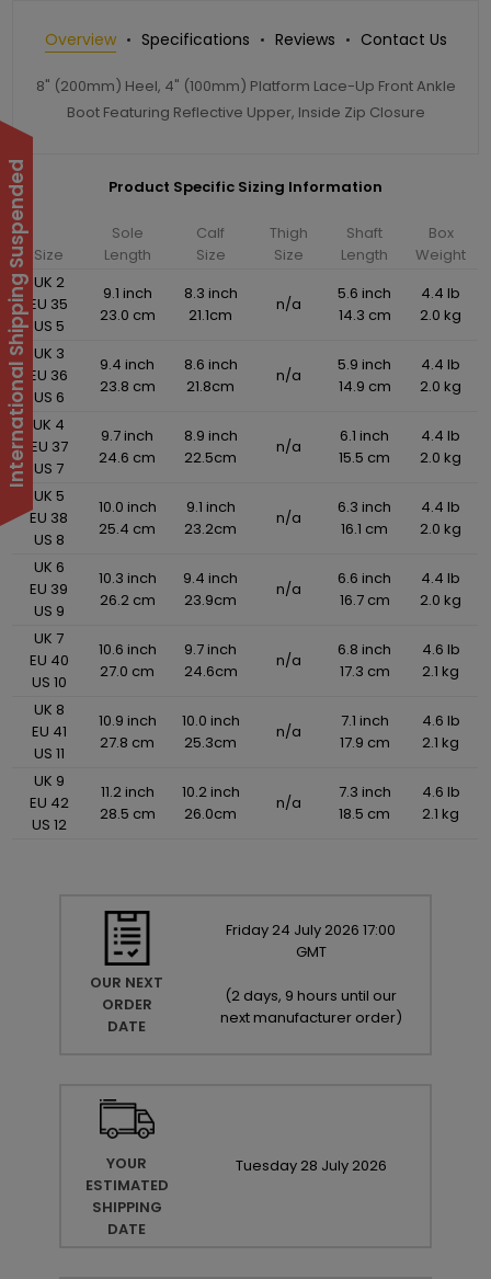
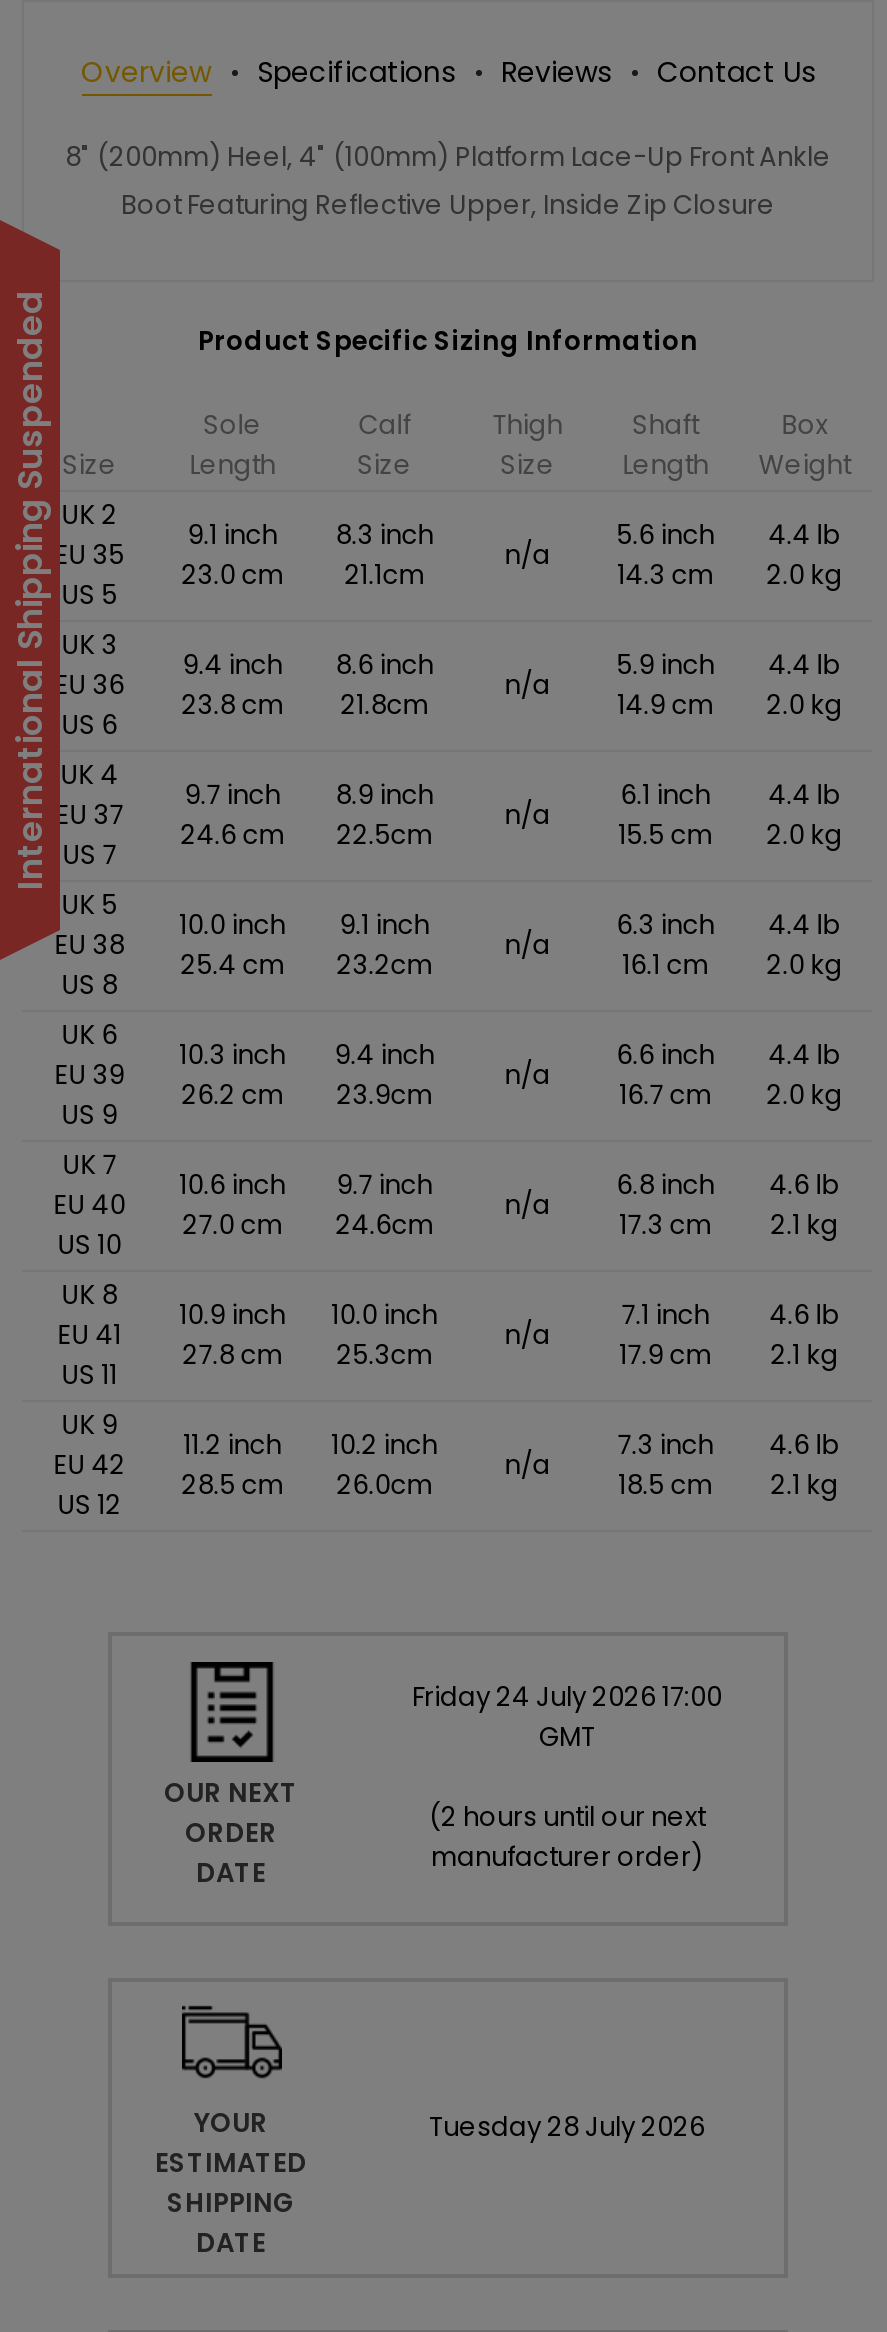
[220,985,402,1028] (2 days, 9 hours until our | next manufacturer order) -> [429,1798,705,1876] (2 hours until our next | manufacturer order)

